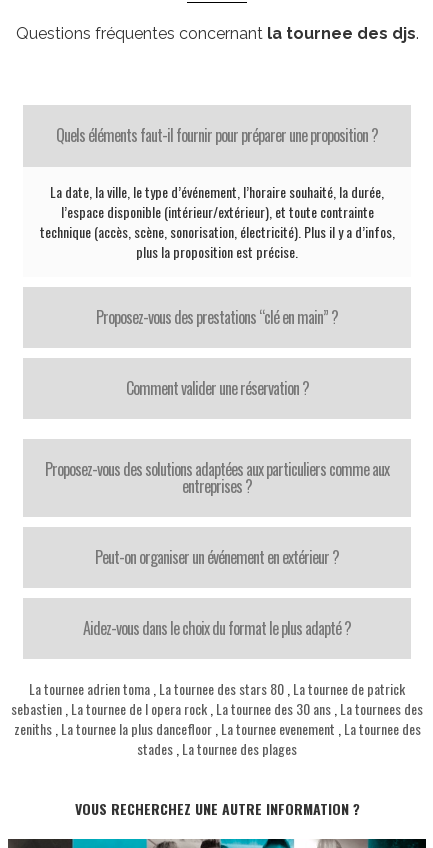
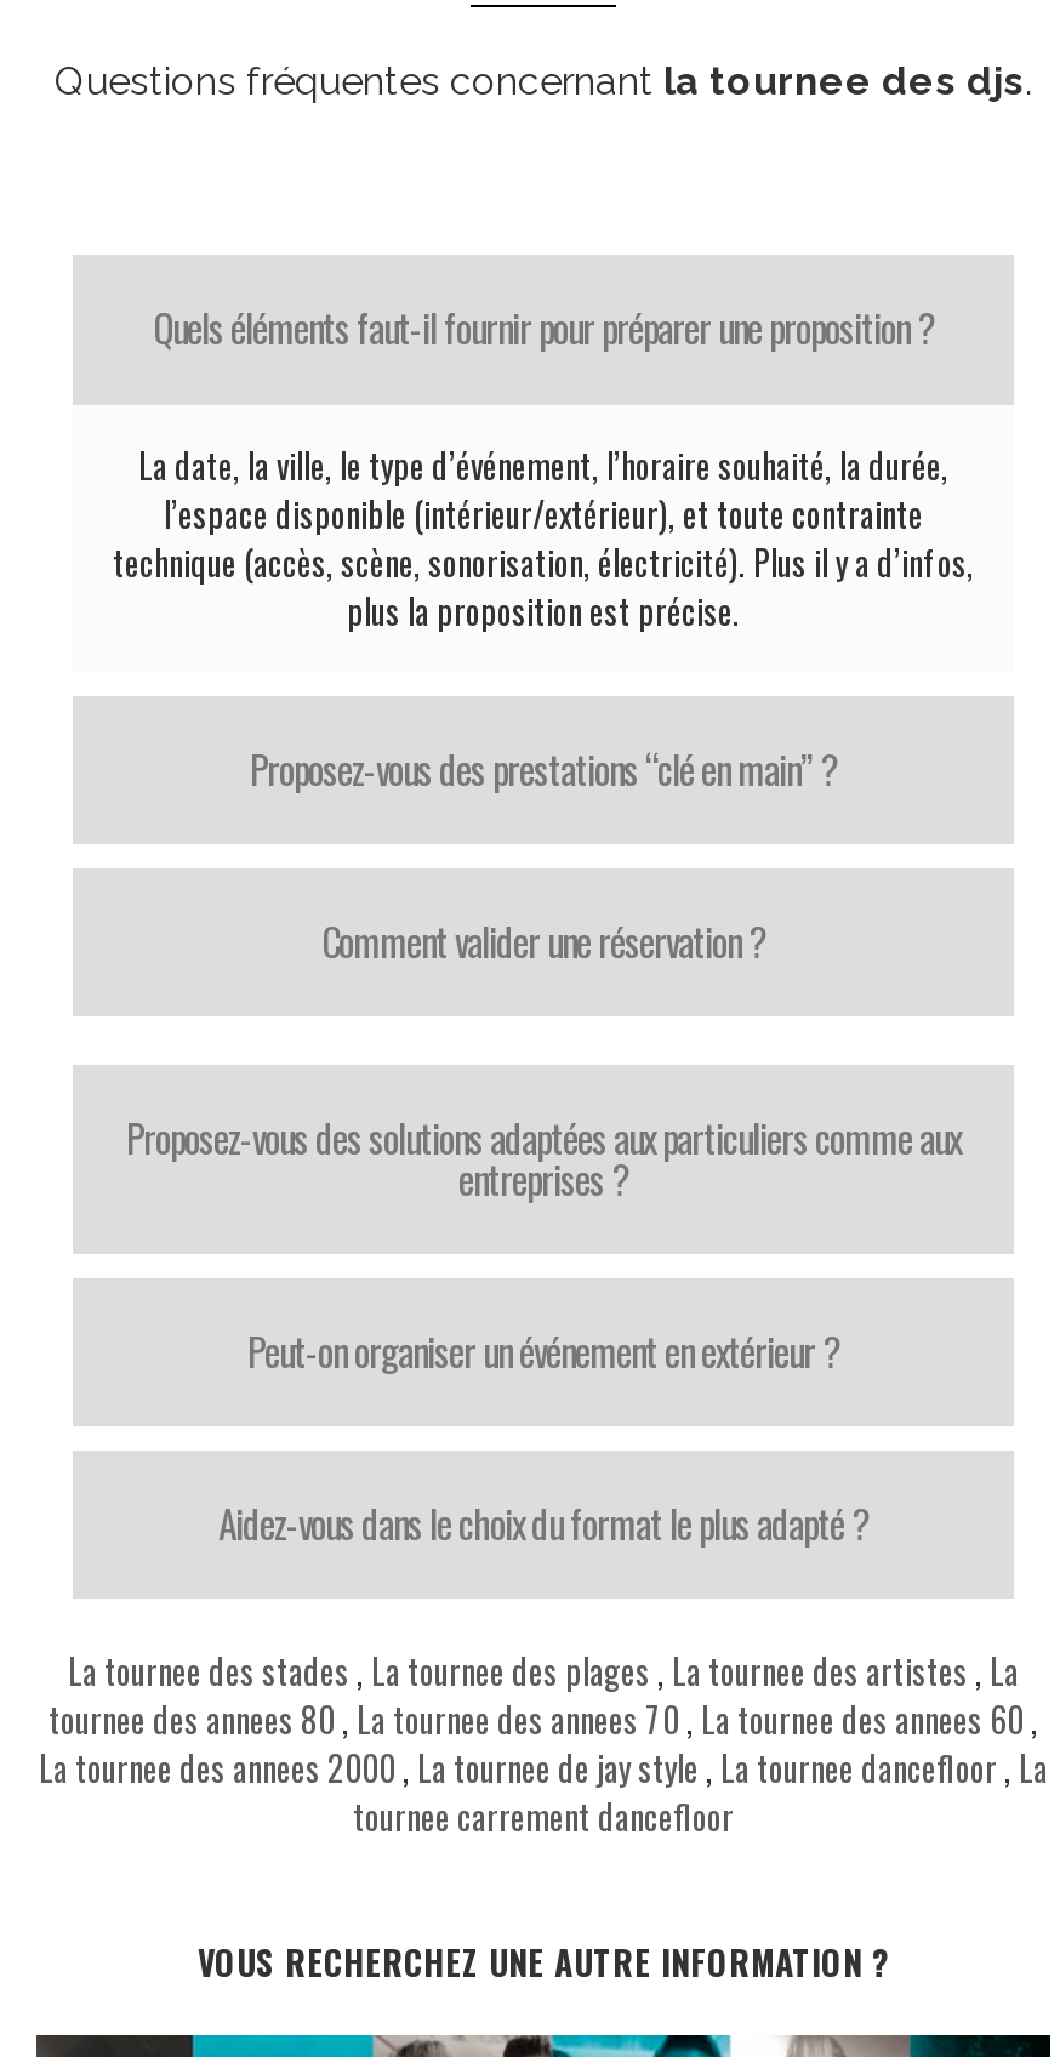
[11,678,423,759] La tournee adrien toma, La tournee des stars 80, La tournee de patrick | sebastien, La tournee de l opera rock, La tournee des 30 ans, La tournees des | zeniths, La tournee la plus dancefloor, La tournee evenement, La tournee des | stades, La tournee des plages -> [39,1644,1048,1840] La tournee des stades, La tournee des plages, La tournee des artistes, La | tournee des annees 80, La tournee des annees 70, La tournee des annees 60, | La tournee des annees 2000, La tournee de jay style, La tournee dancefloor, La | tournee carrement dancefloor

